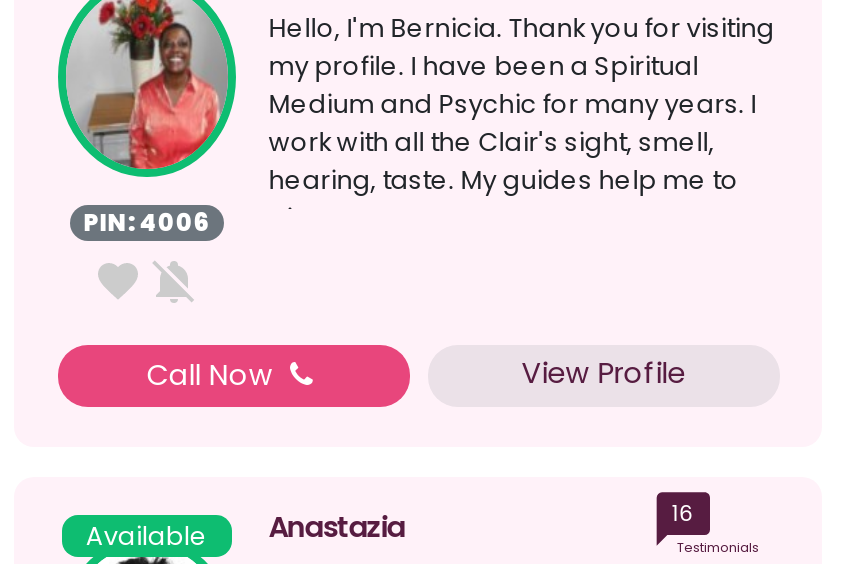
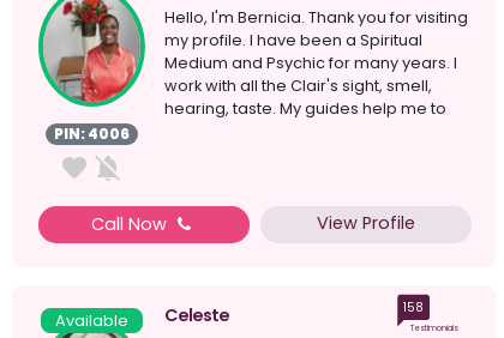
[269,499,692,546] Anastazia | 16 -> [165,299,423,327] Celeste | 158

